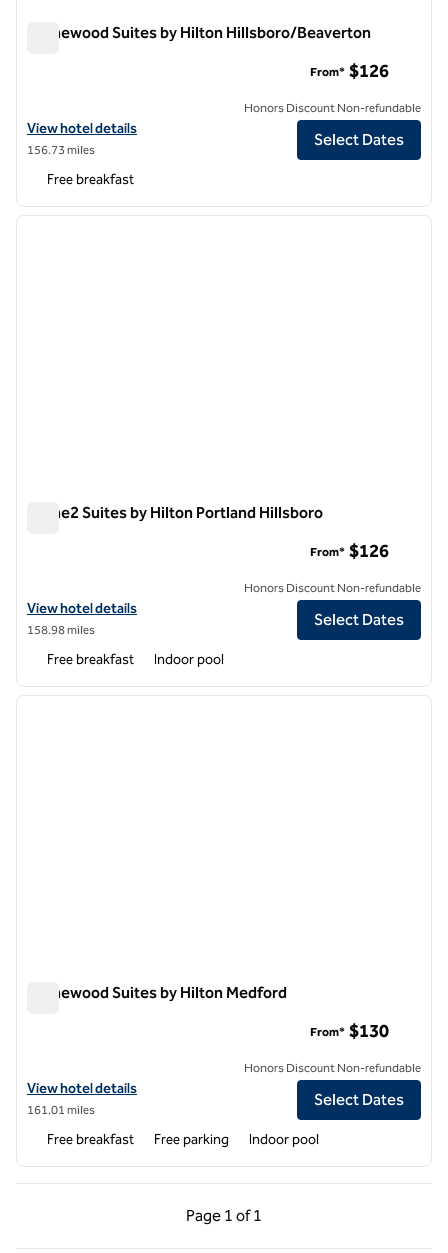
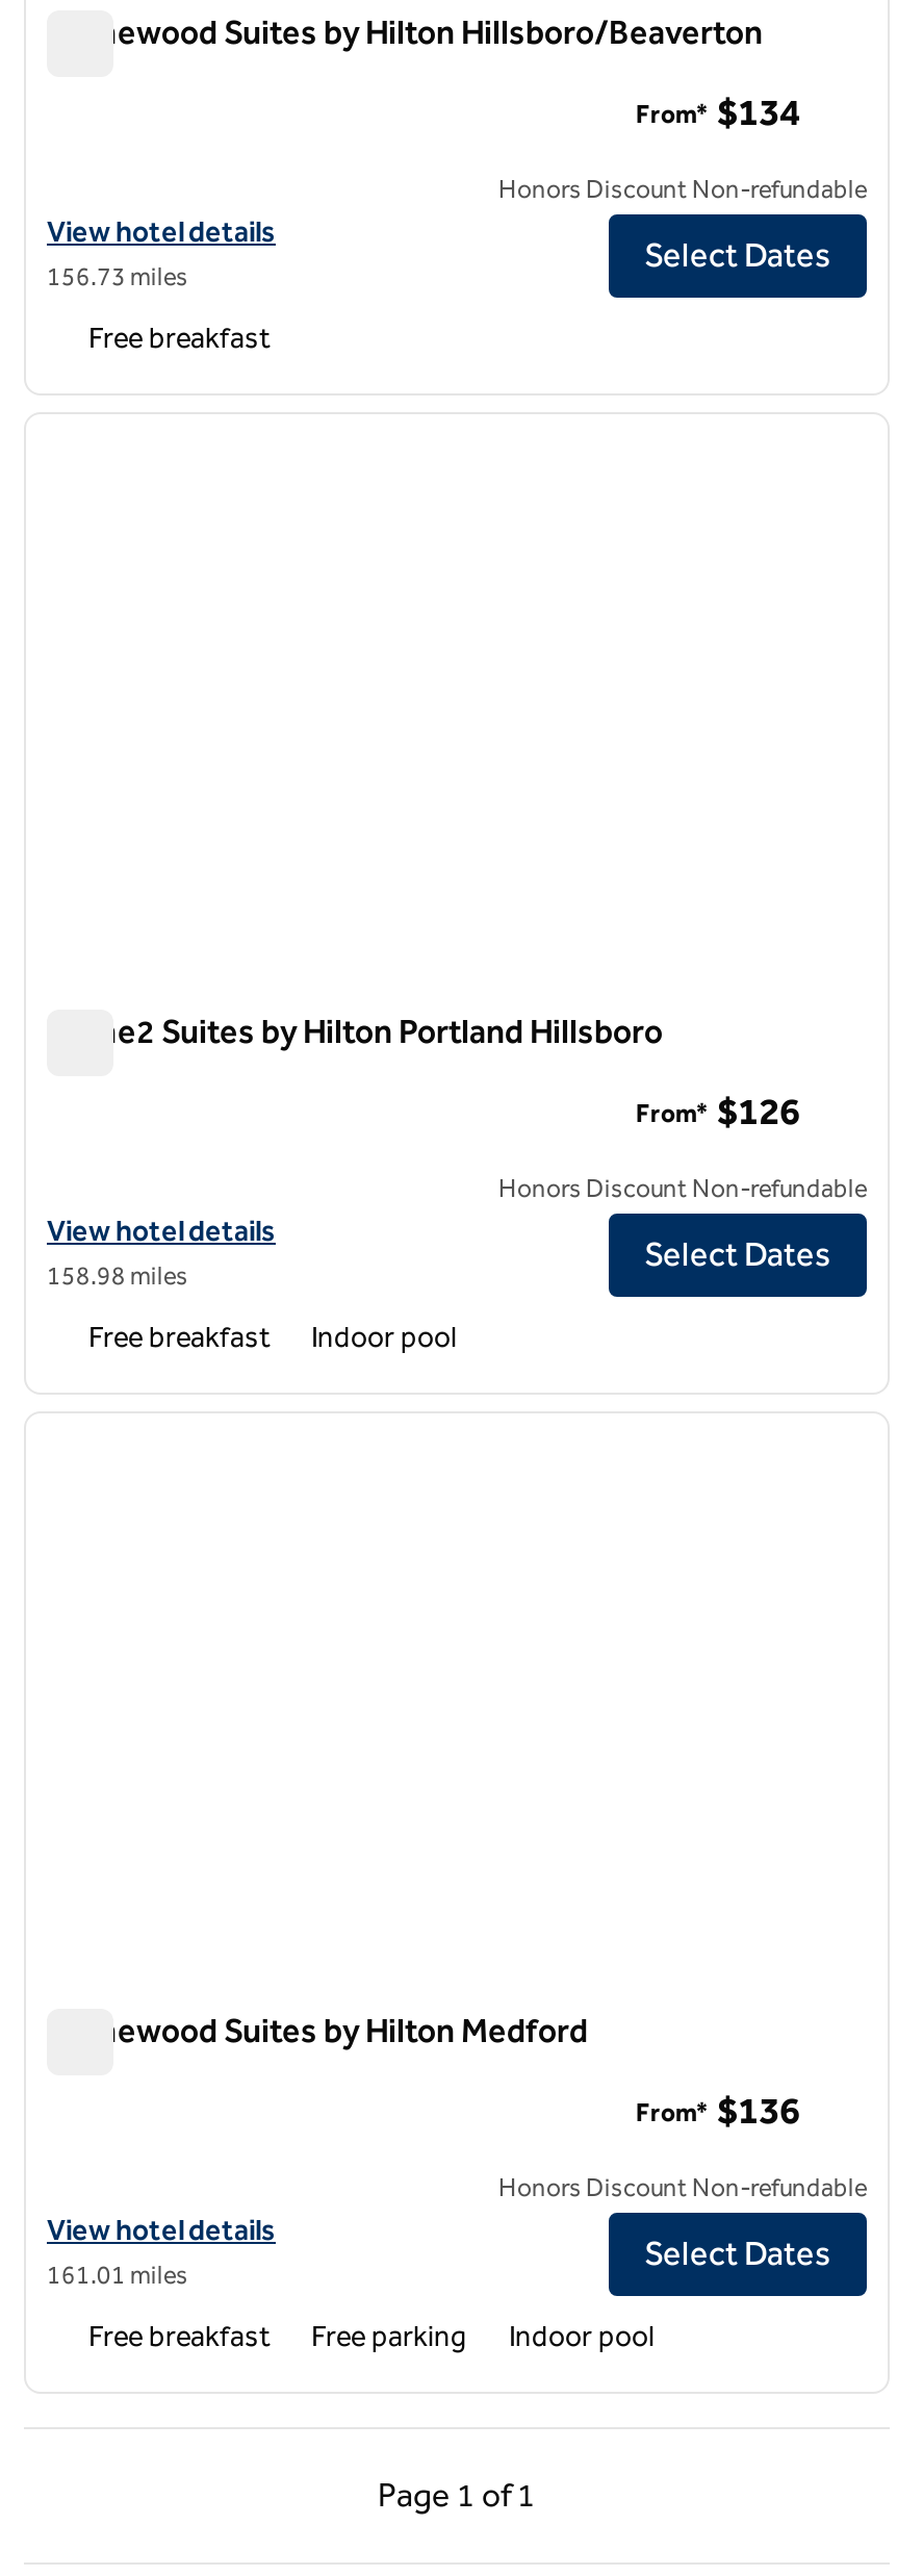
[310,60,389,82] From* $126 -> [636,90,800,136] From* $134
[310,1020,389,1042] From* $130 -> [636,2089,800,2134] From* $136

